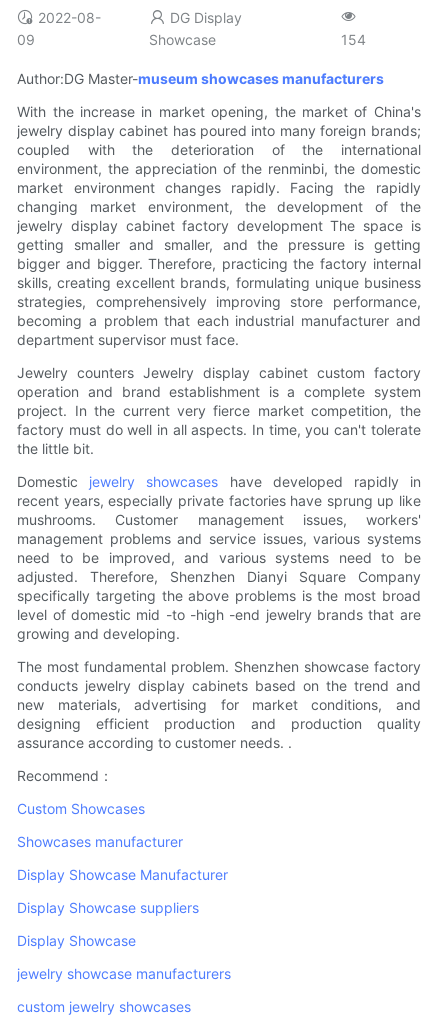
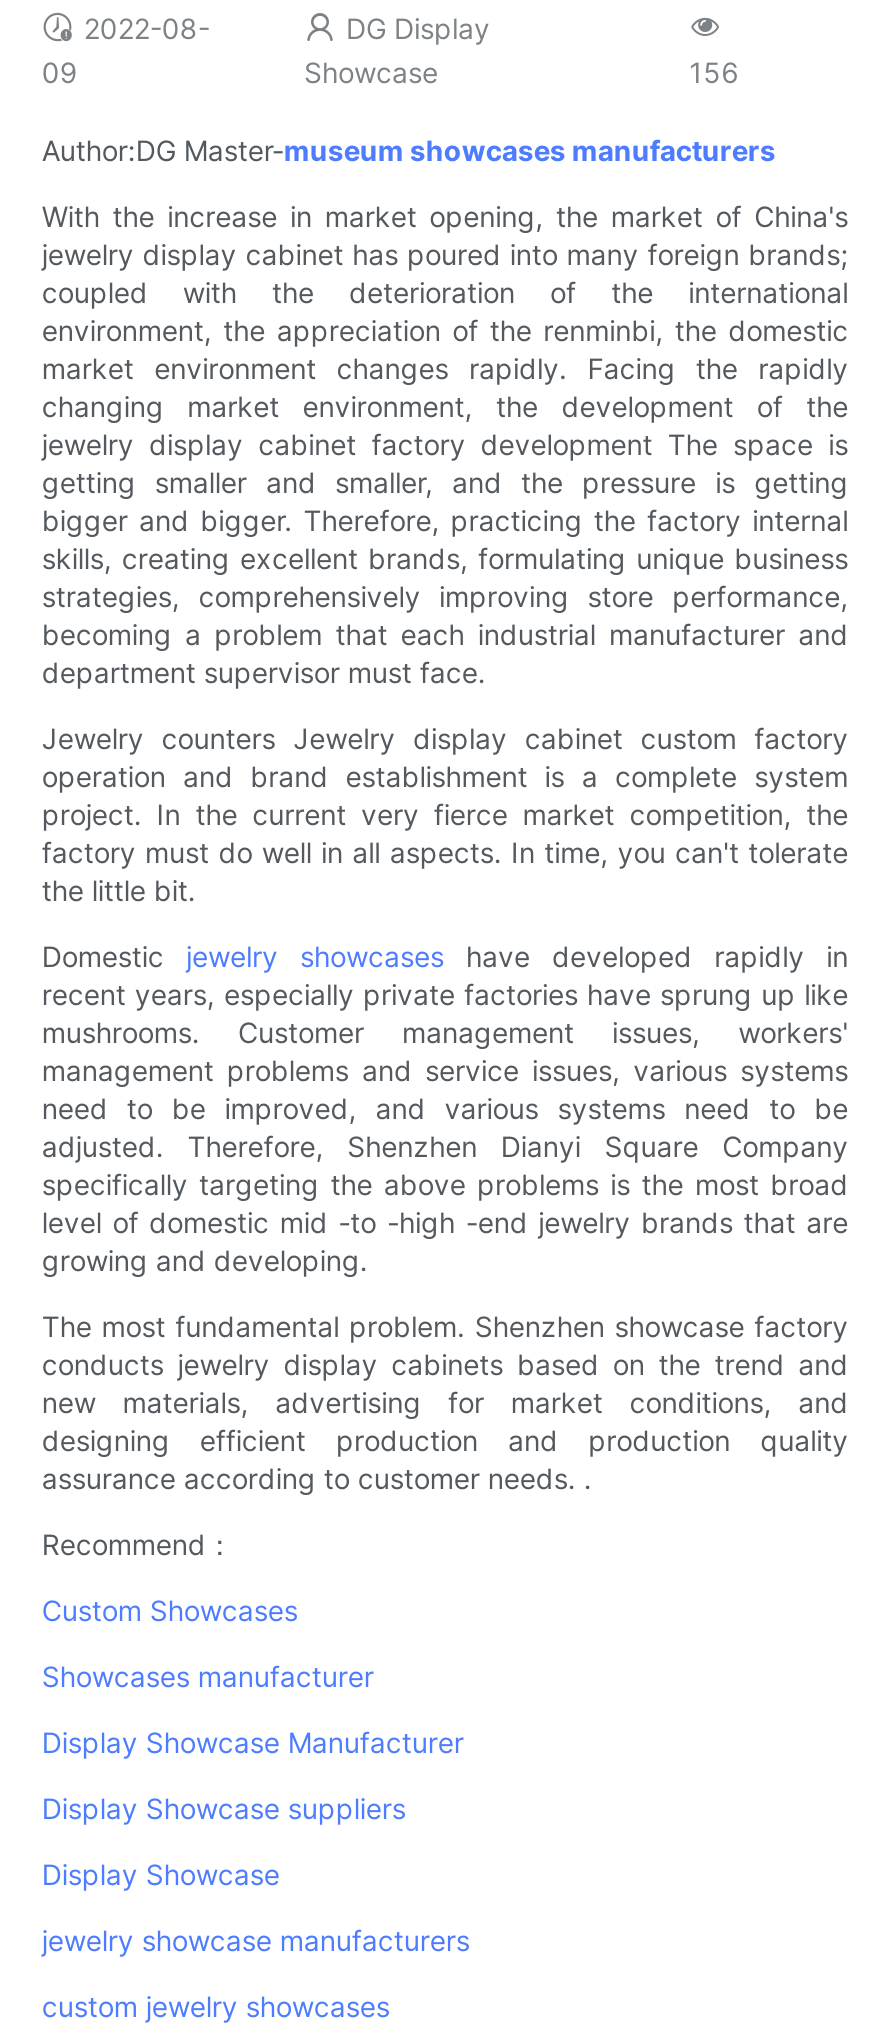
[341,31,366,48] 154 -> [689,56,739,90] 156

